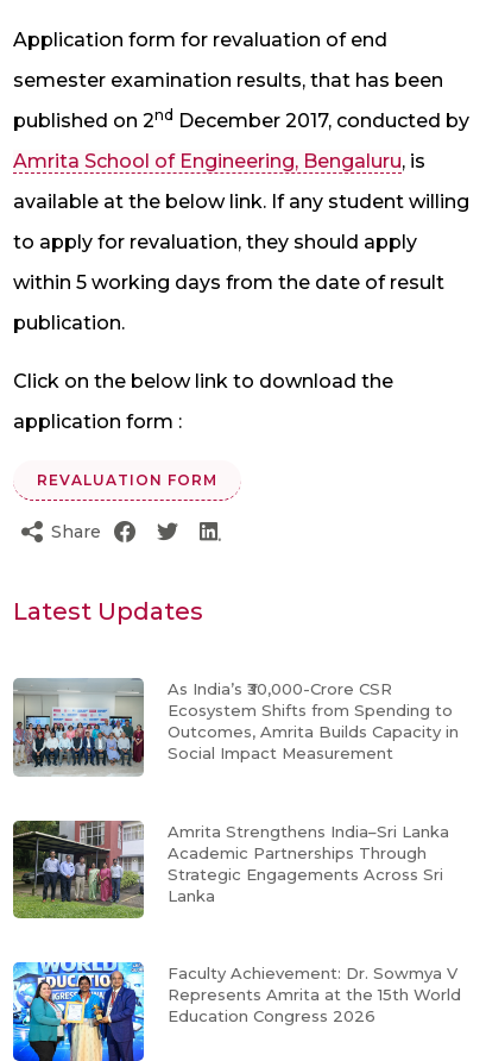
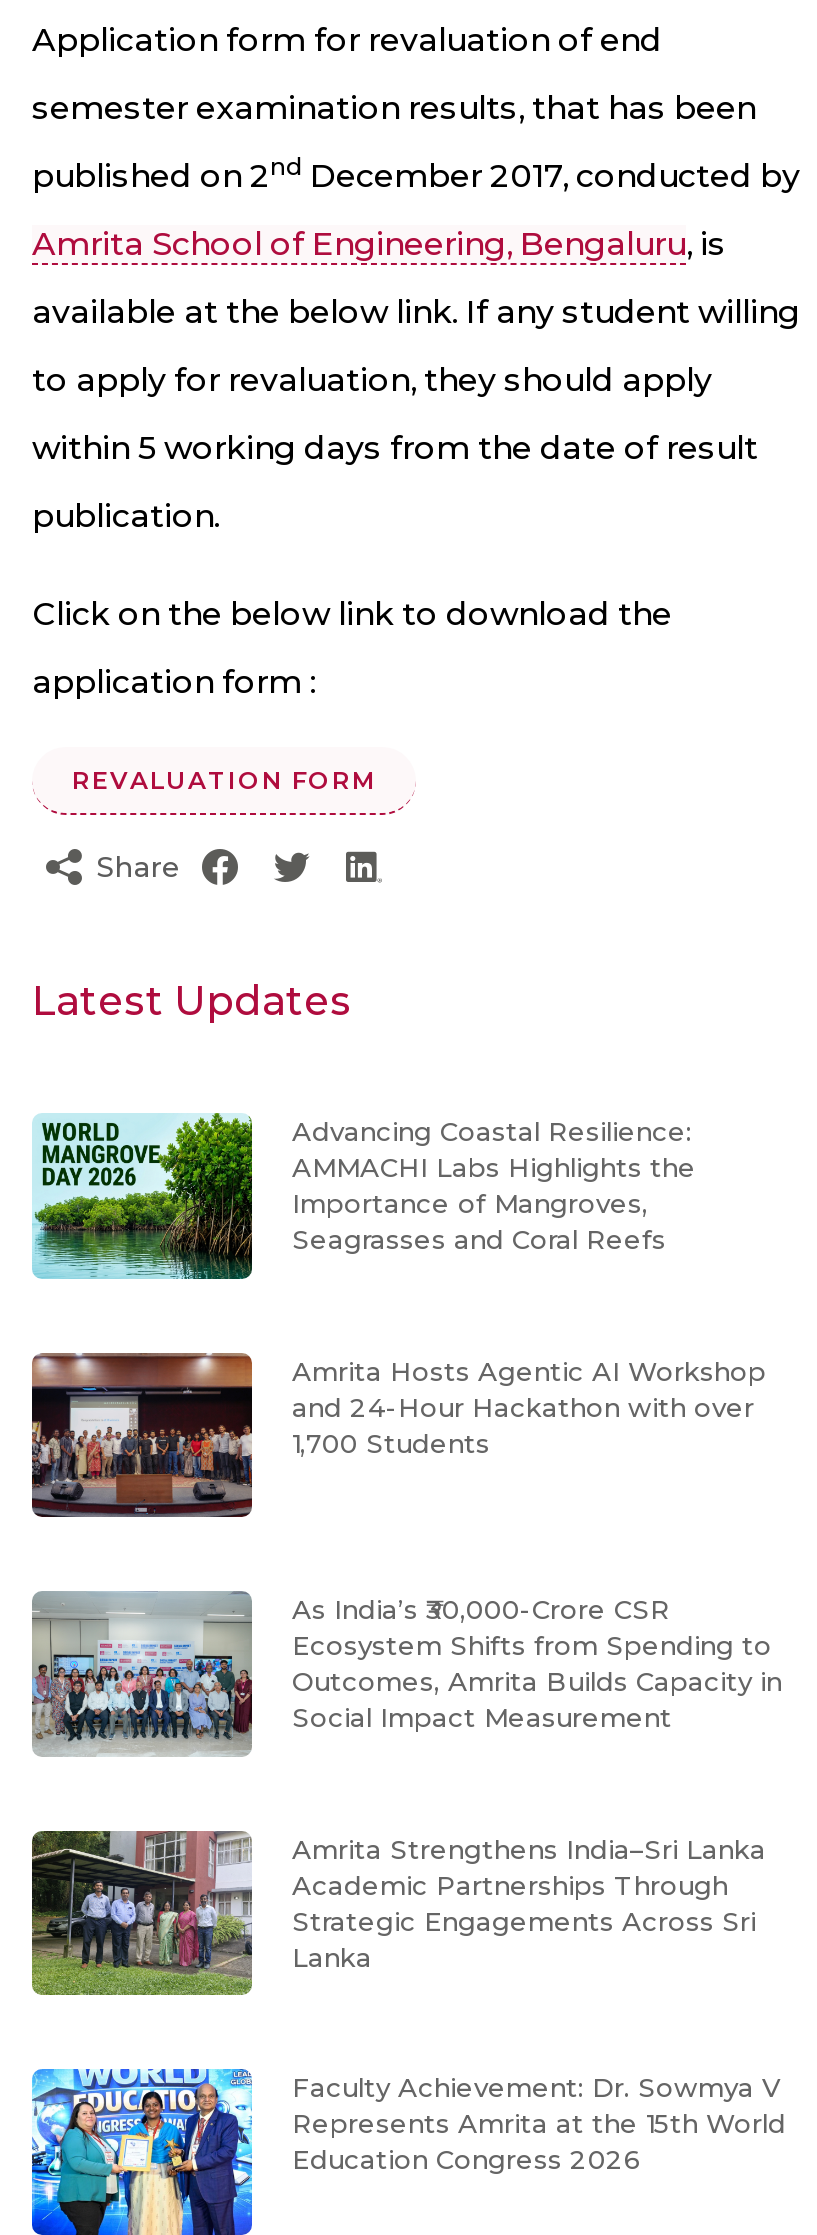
none -> [30,1353,766,1519] [image] | Amrita Hosts Agentic AI Workshop | and 24-Hour Hackathon with over | 1,700 Students
none -> [32,1113,696,1281] [image] | Advancing Coastal Resilience: | AMMACHI Labs Highlights the | Importance of Mangroves, | Seagrasses and Coral Reefs

